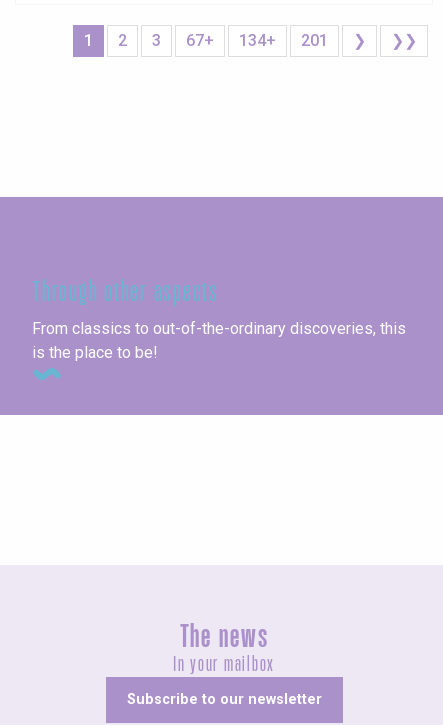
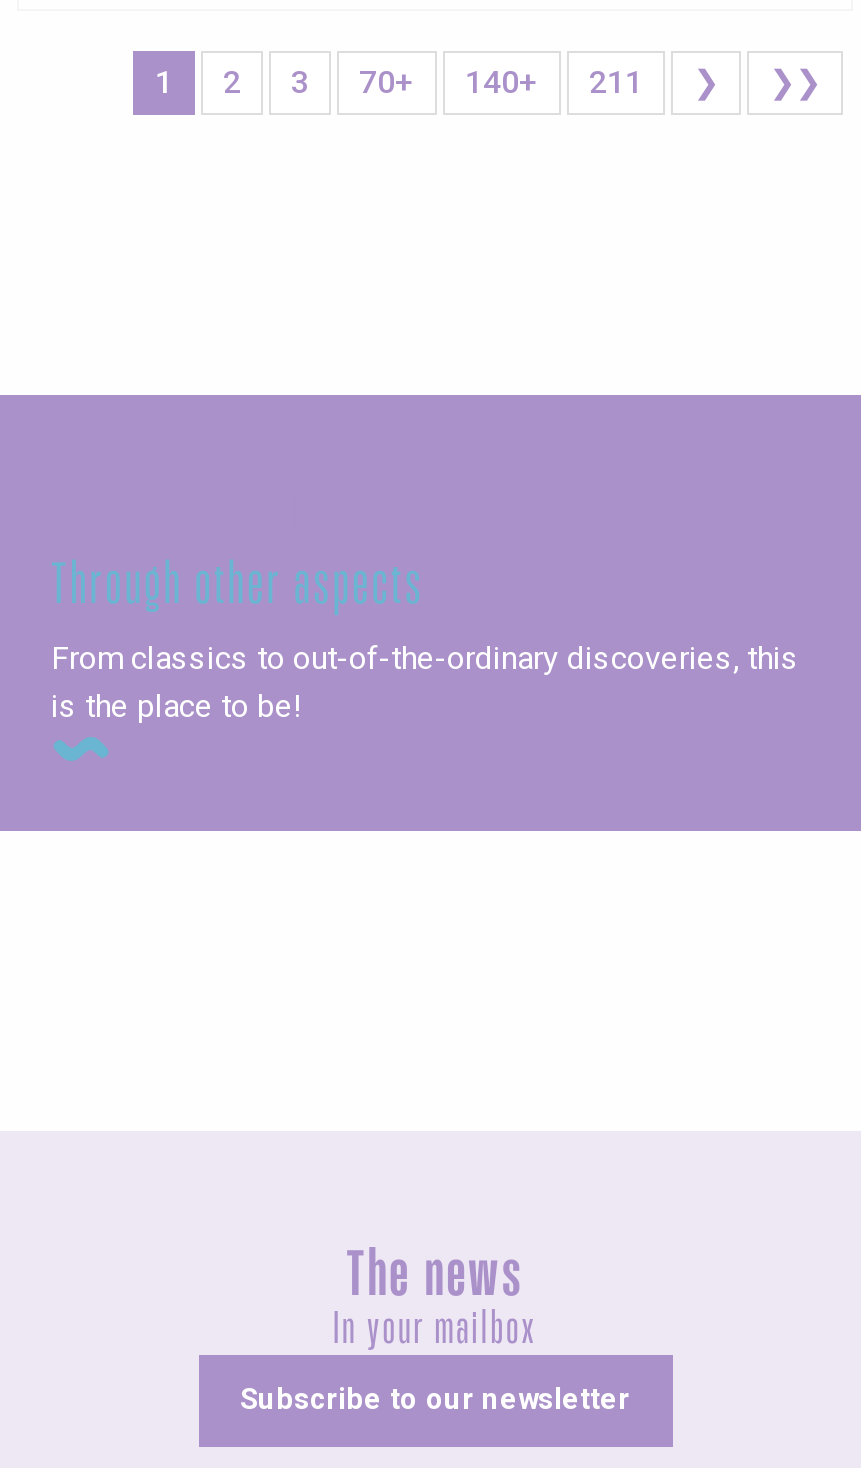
[186,31,214,50] 67+ -> [359,62,415,100] 70+
[239,31,276,50] 134+ -> [465,62,539,100] 140+
[301,31,328,50] 201 -> [589,62,643,100] 211

